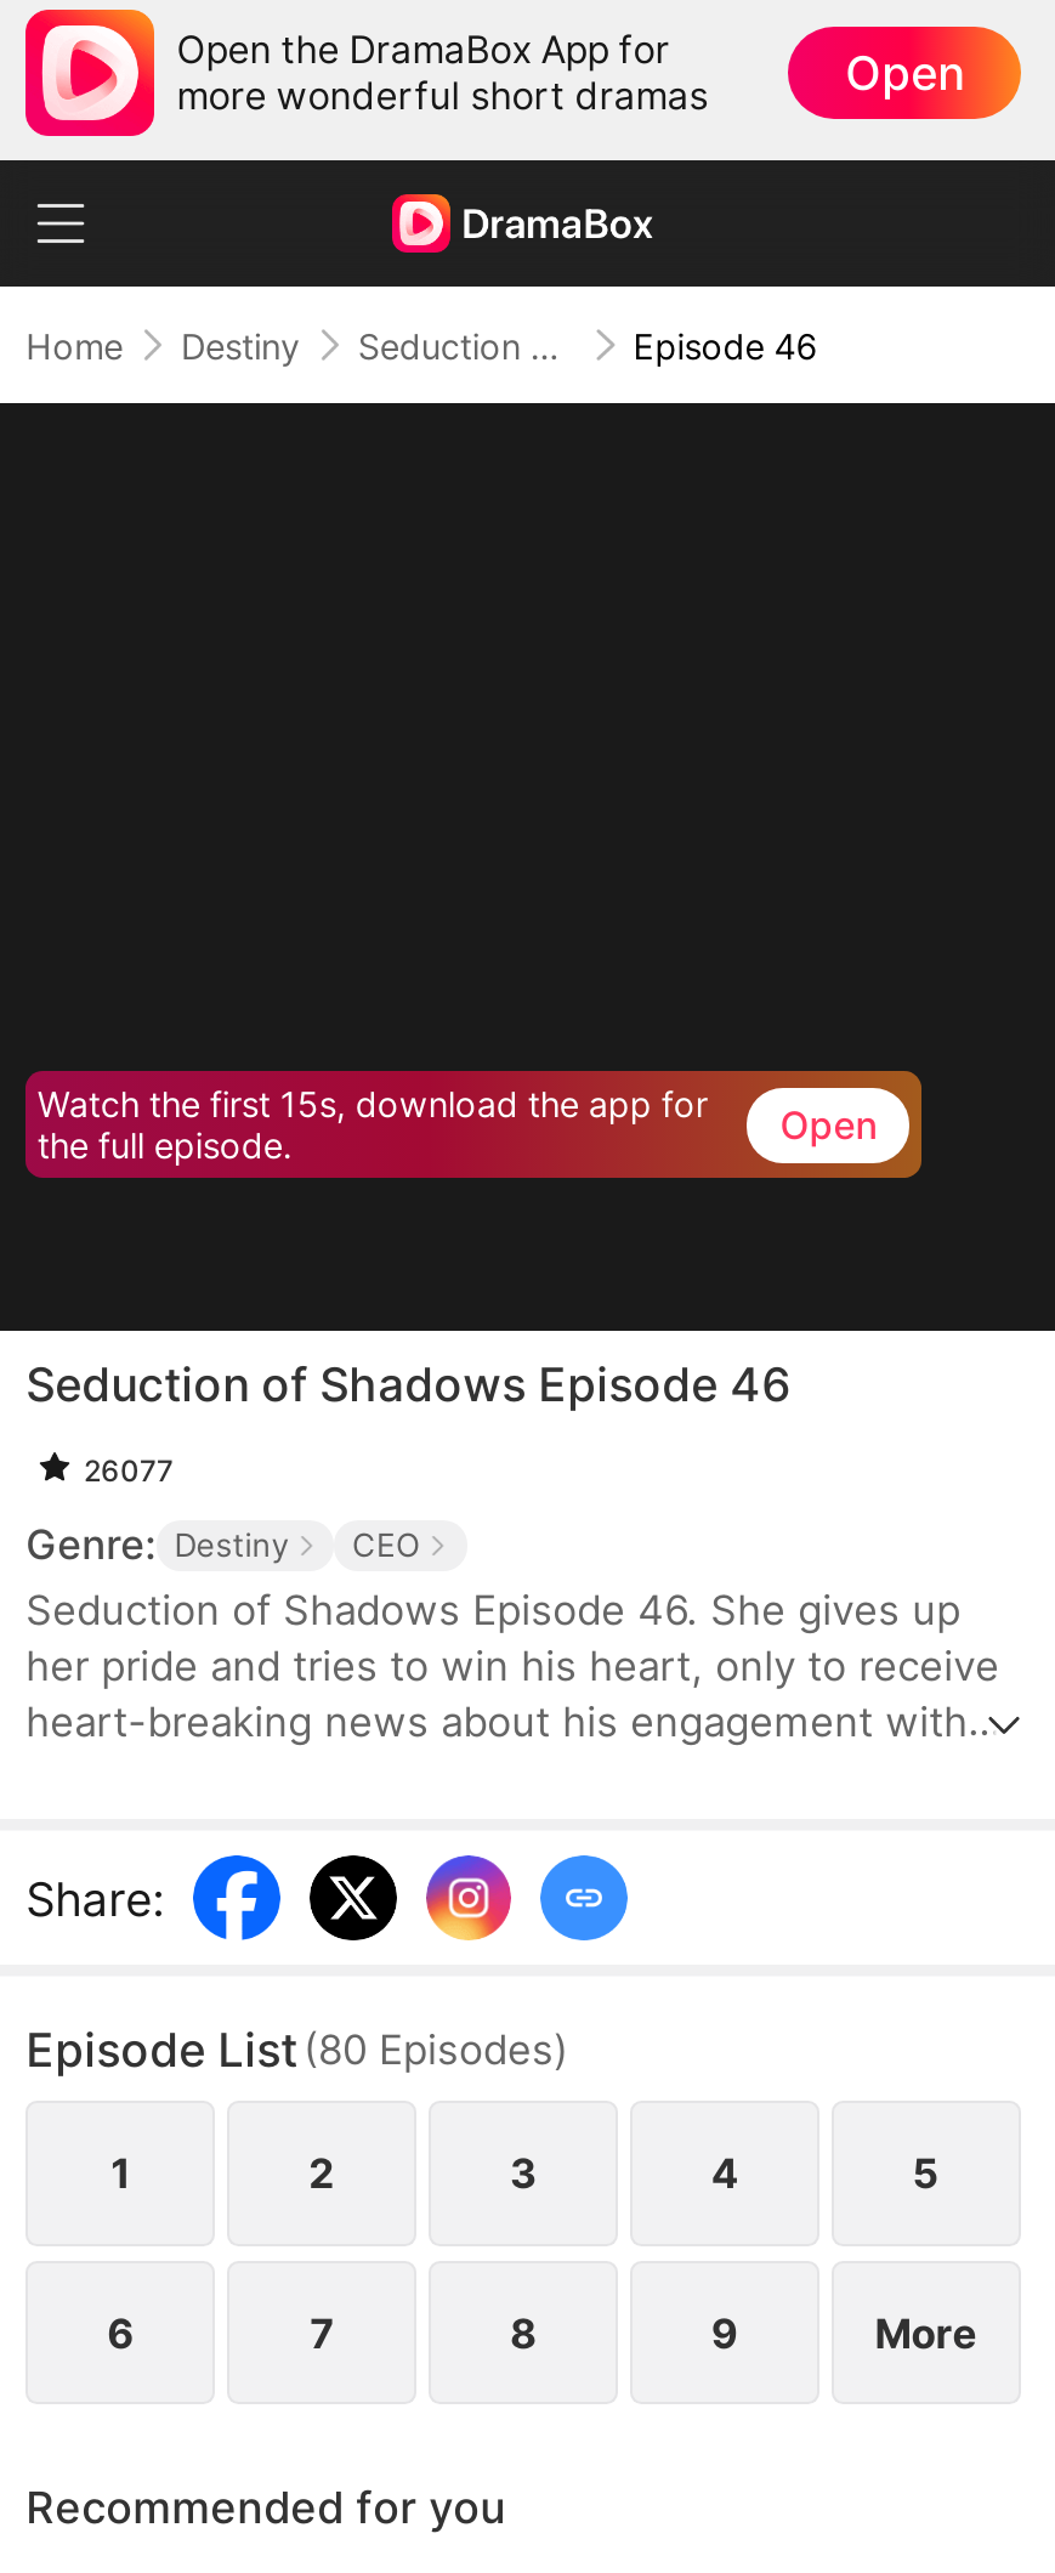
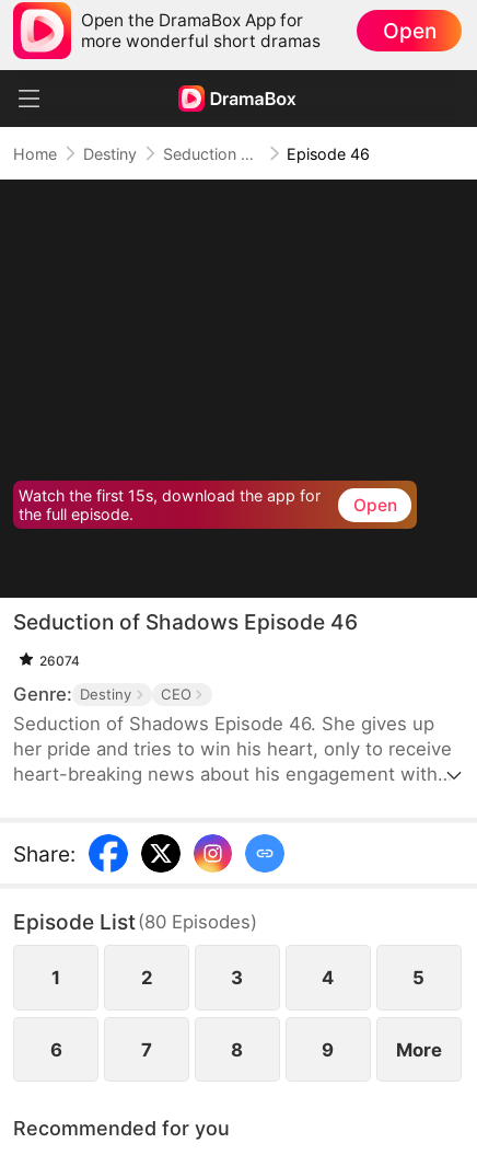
[84,1452,174,1488] 26077 -> [39,652,80,669] 26074

